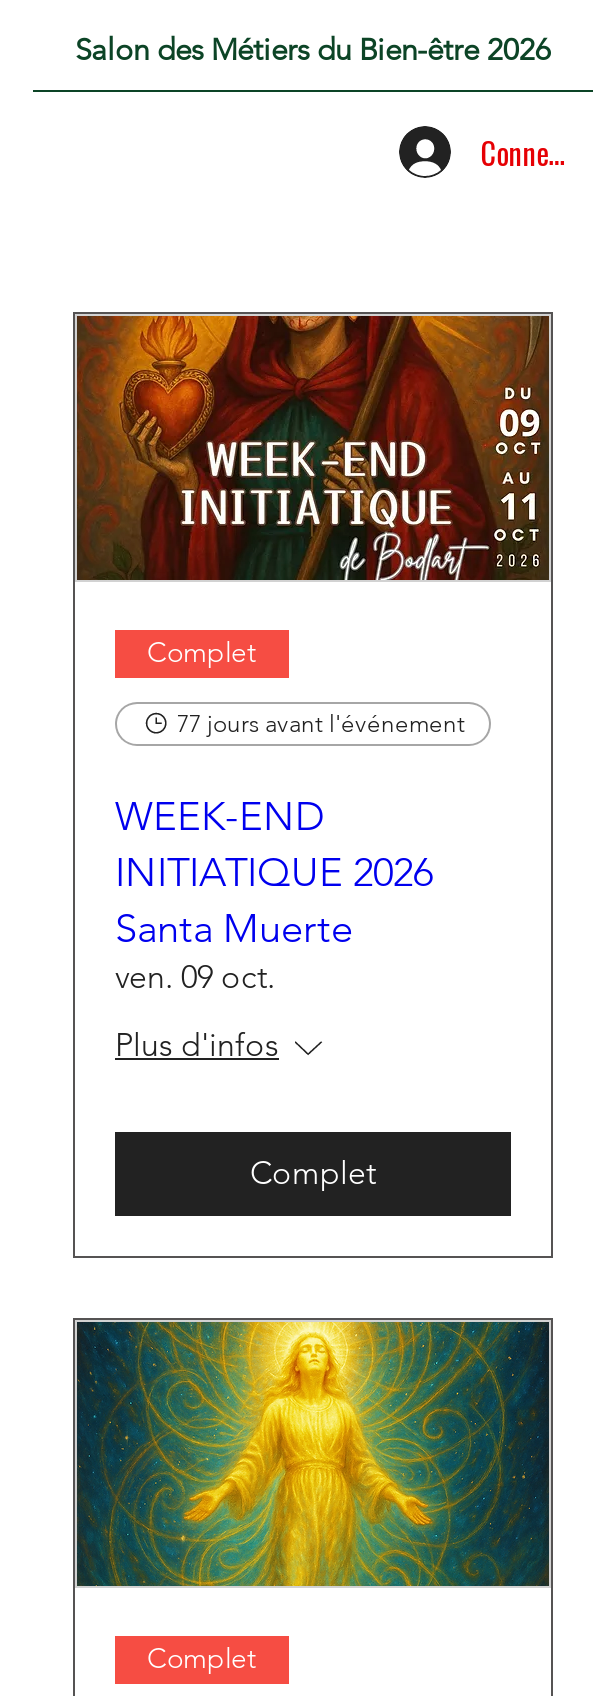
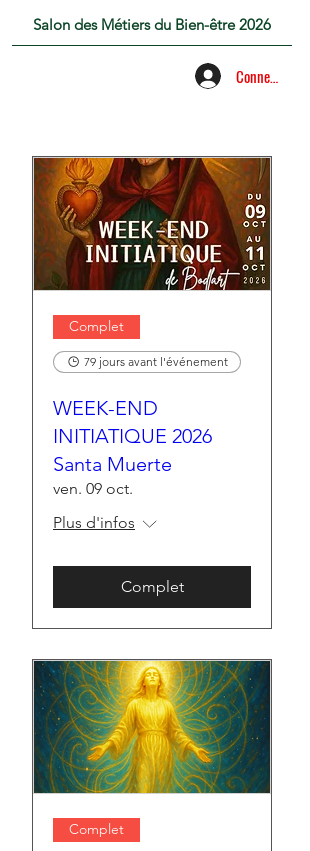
[177,708,465,738] 77 jours avant l'événement -> [84,354,228,369] 79 jours avant l'événement

